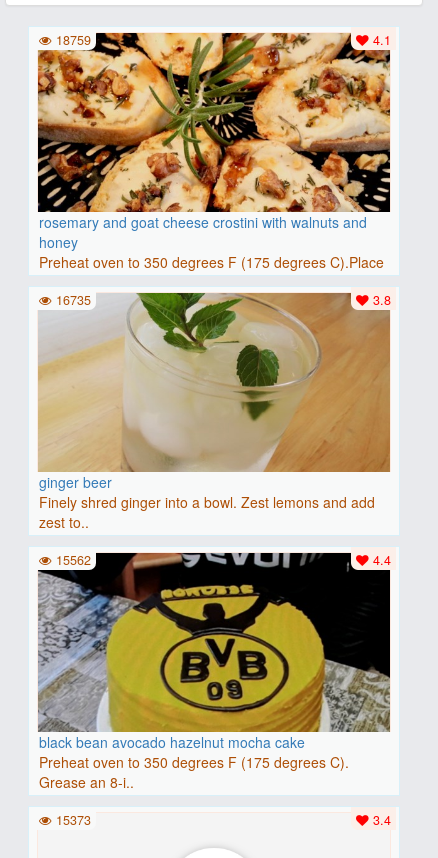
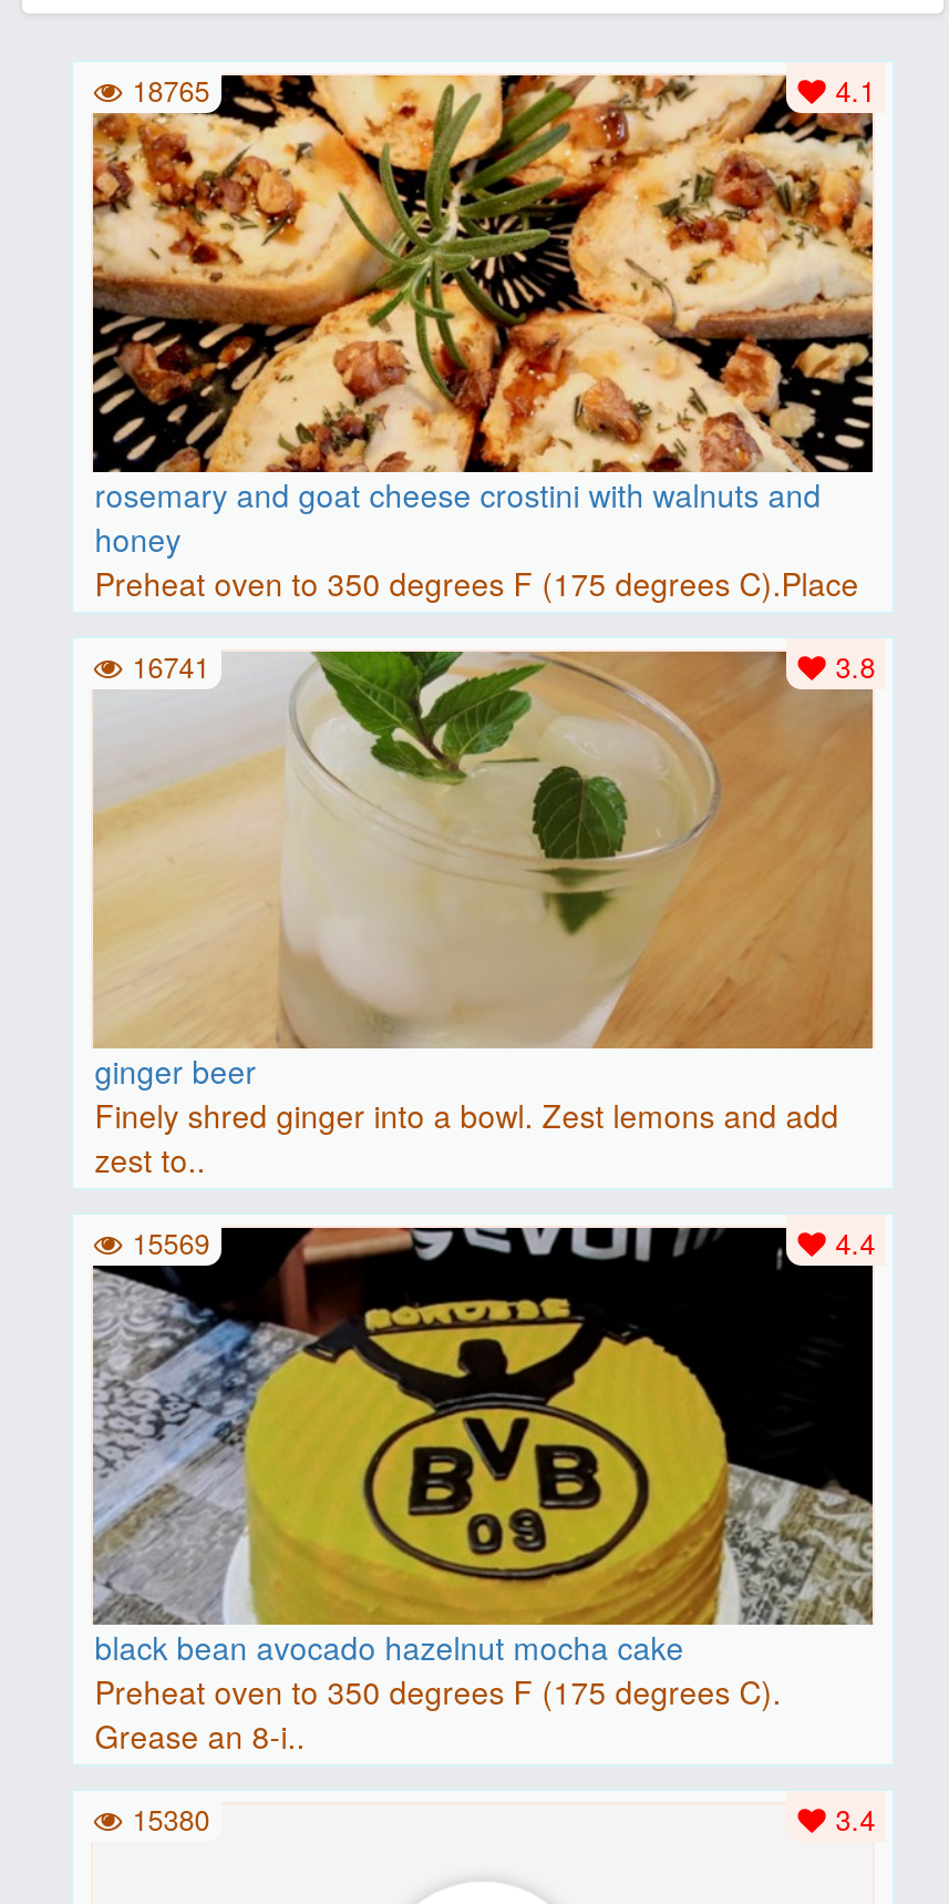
[52,31,91,49] 18759 -> [124,70,210,110] 18765
[52,291,91,309] 16735 -> [124,647,210,687] 16741
[52,551,91,569] 15562 -> [124,1223,210,1263] 15569
[52,811,91,829] 15373 -> [124,1799,210,1839] 15380

